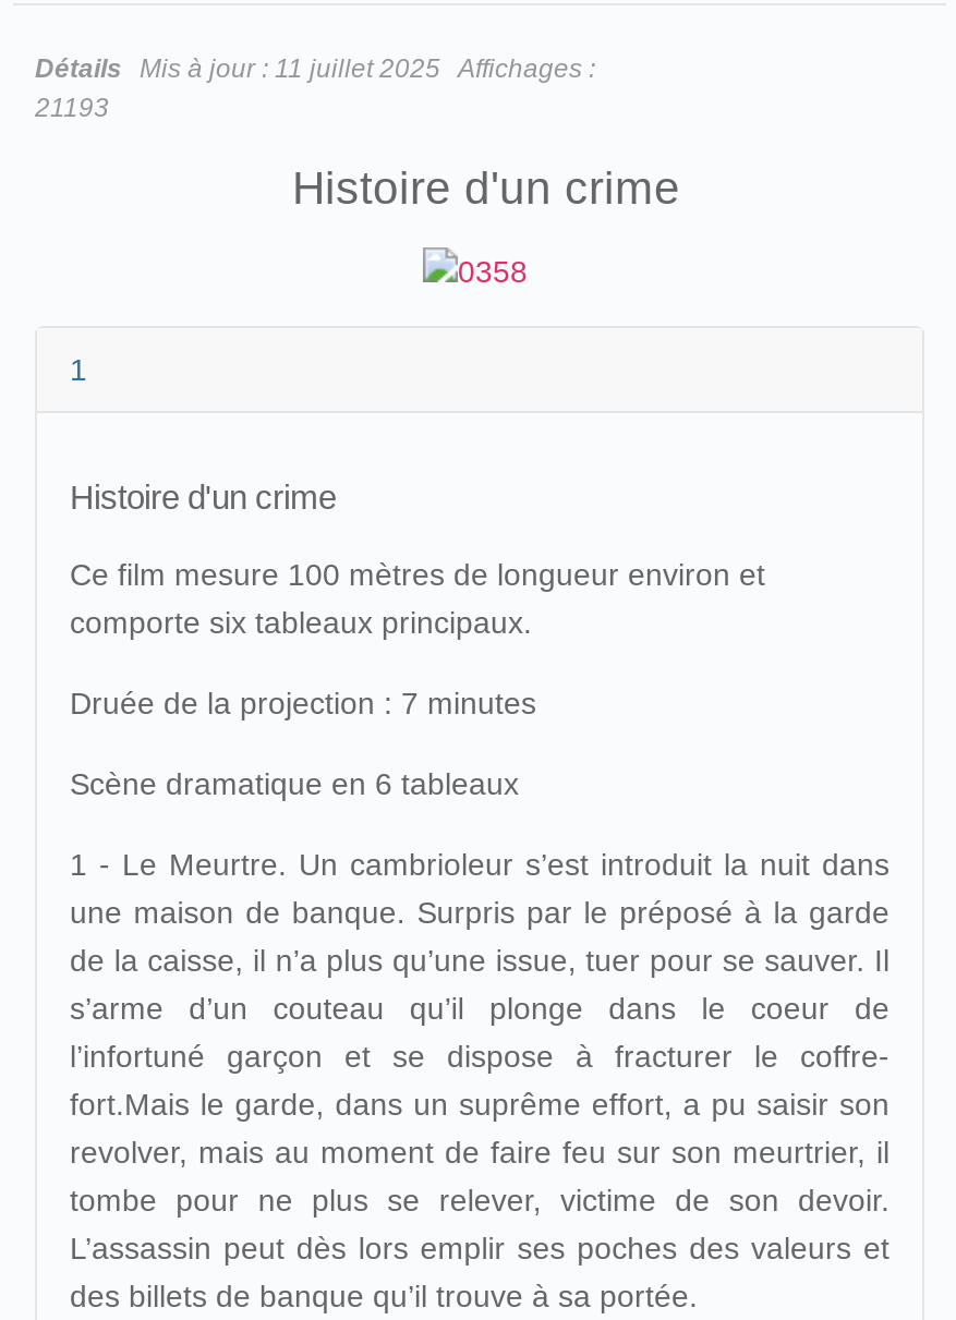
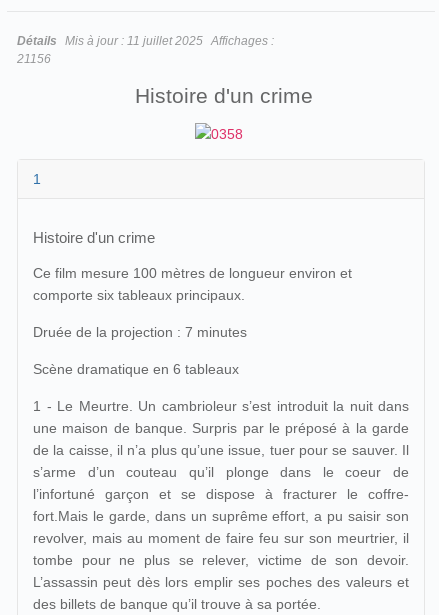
[35,93,109,123] 21193 -> [17,52,51,66] 21156

